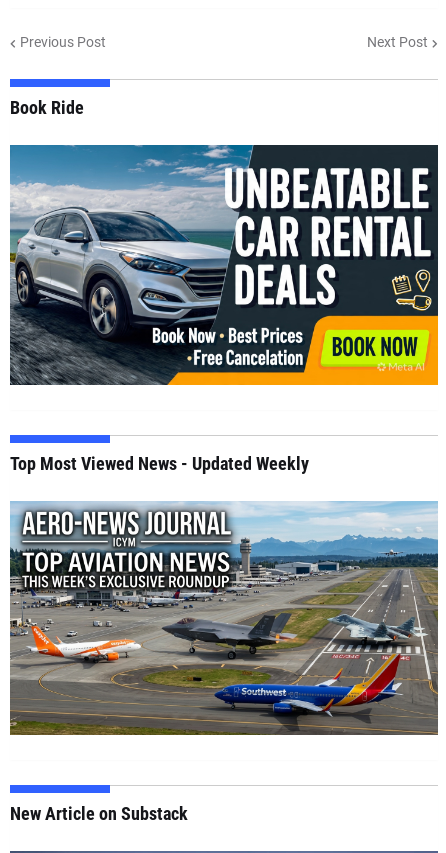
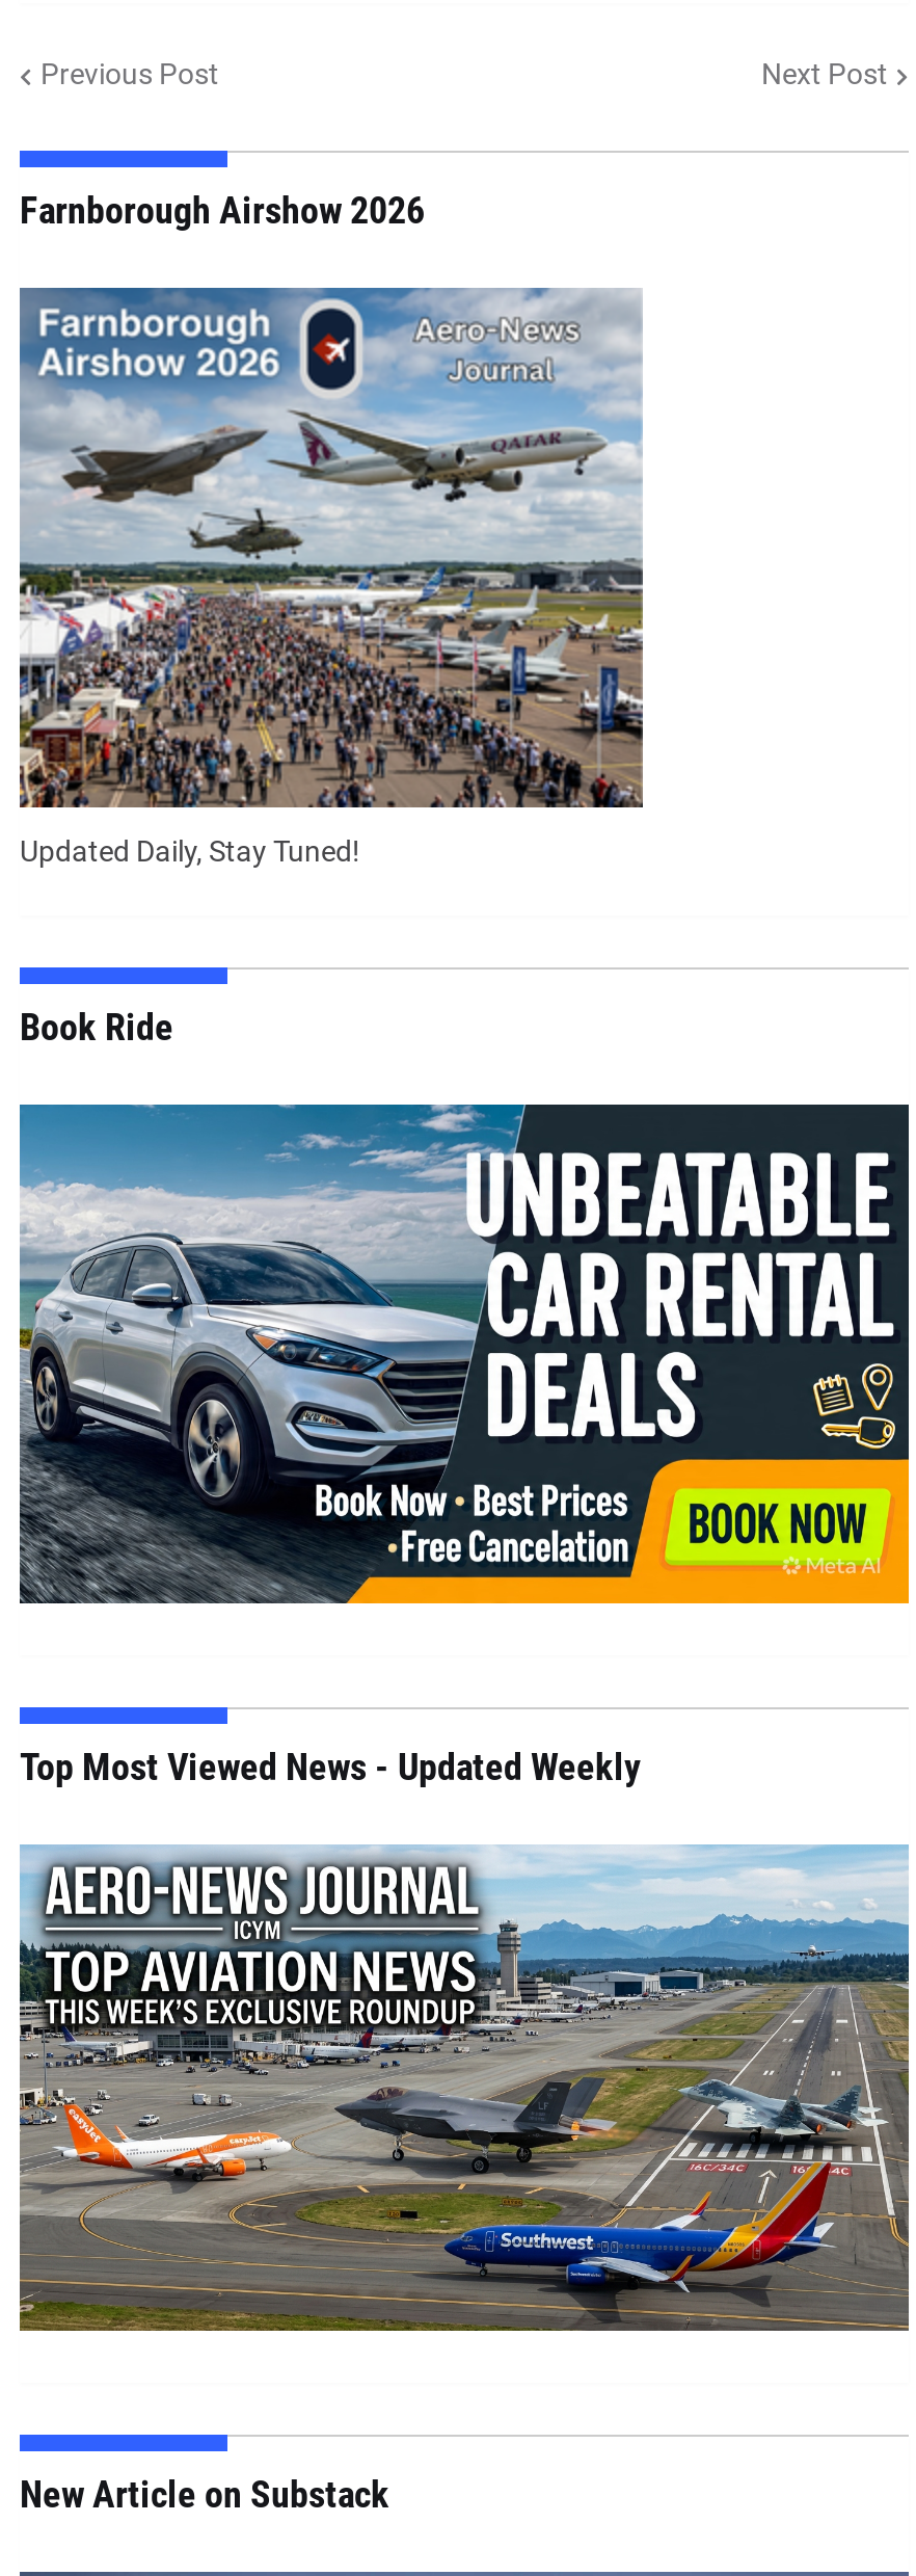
none -> [18,286,645,867] [image] | Updated Daily, Stay Tuned!
none -> [20,187,425,231] Farnborough Airshow 2026

